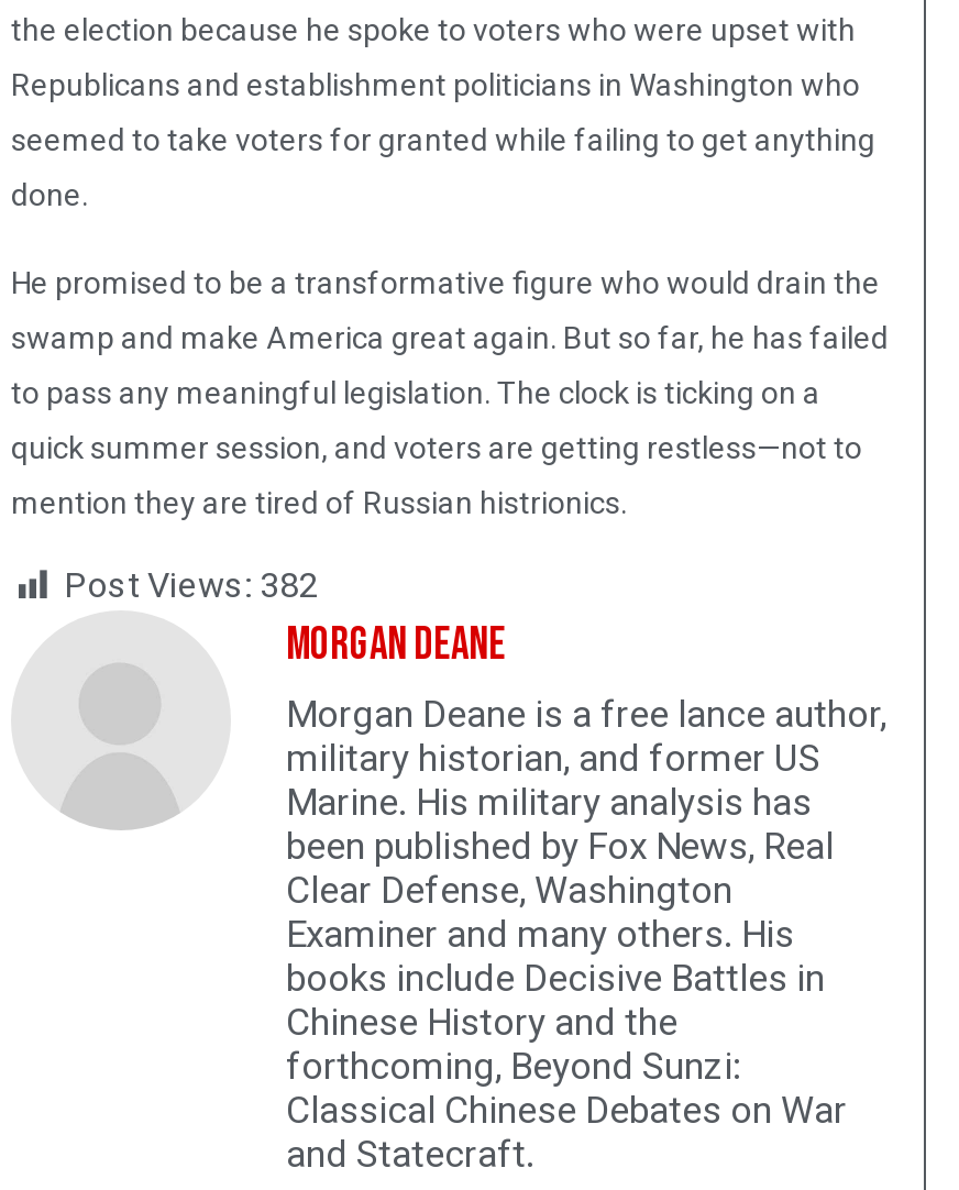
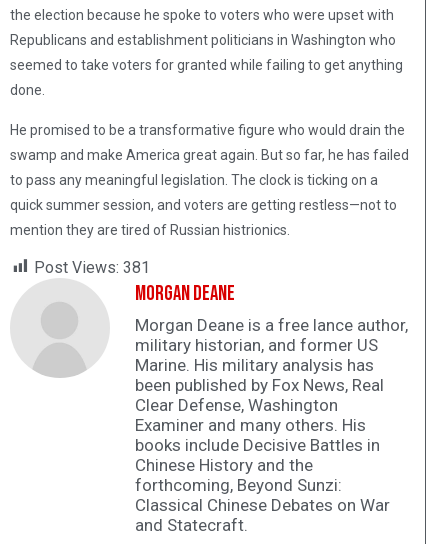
[64,564,319,606] Post Views: 382 -> [34,258,150,277] Post Views: 381

